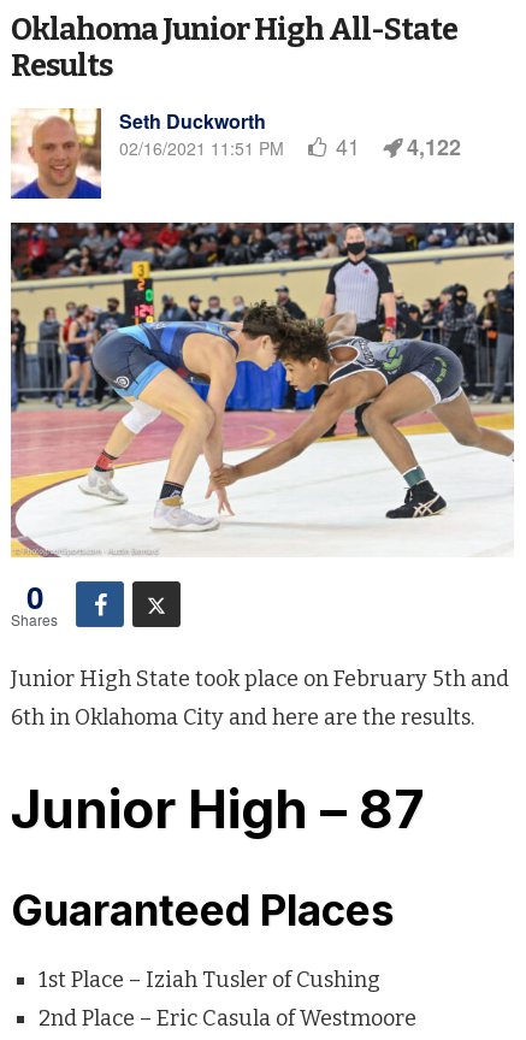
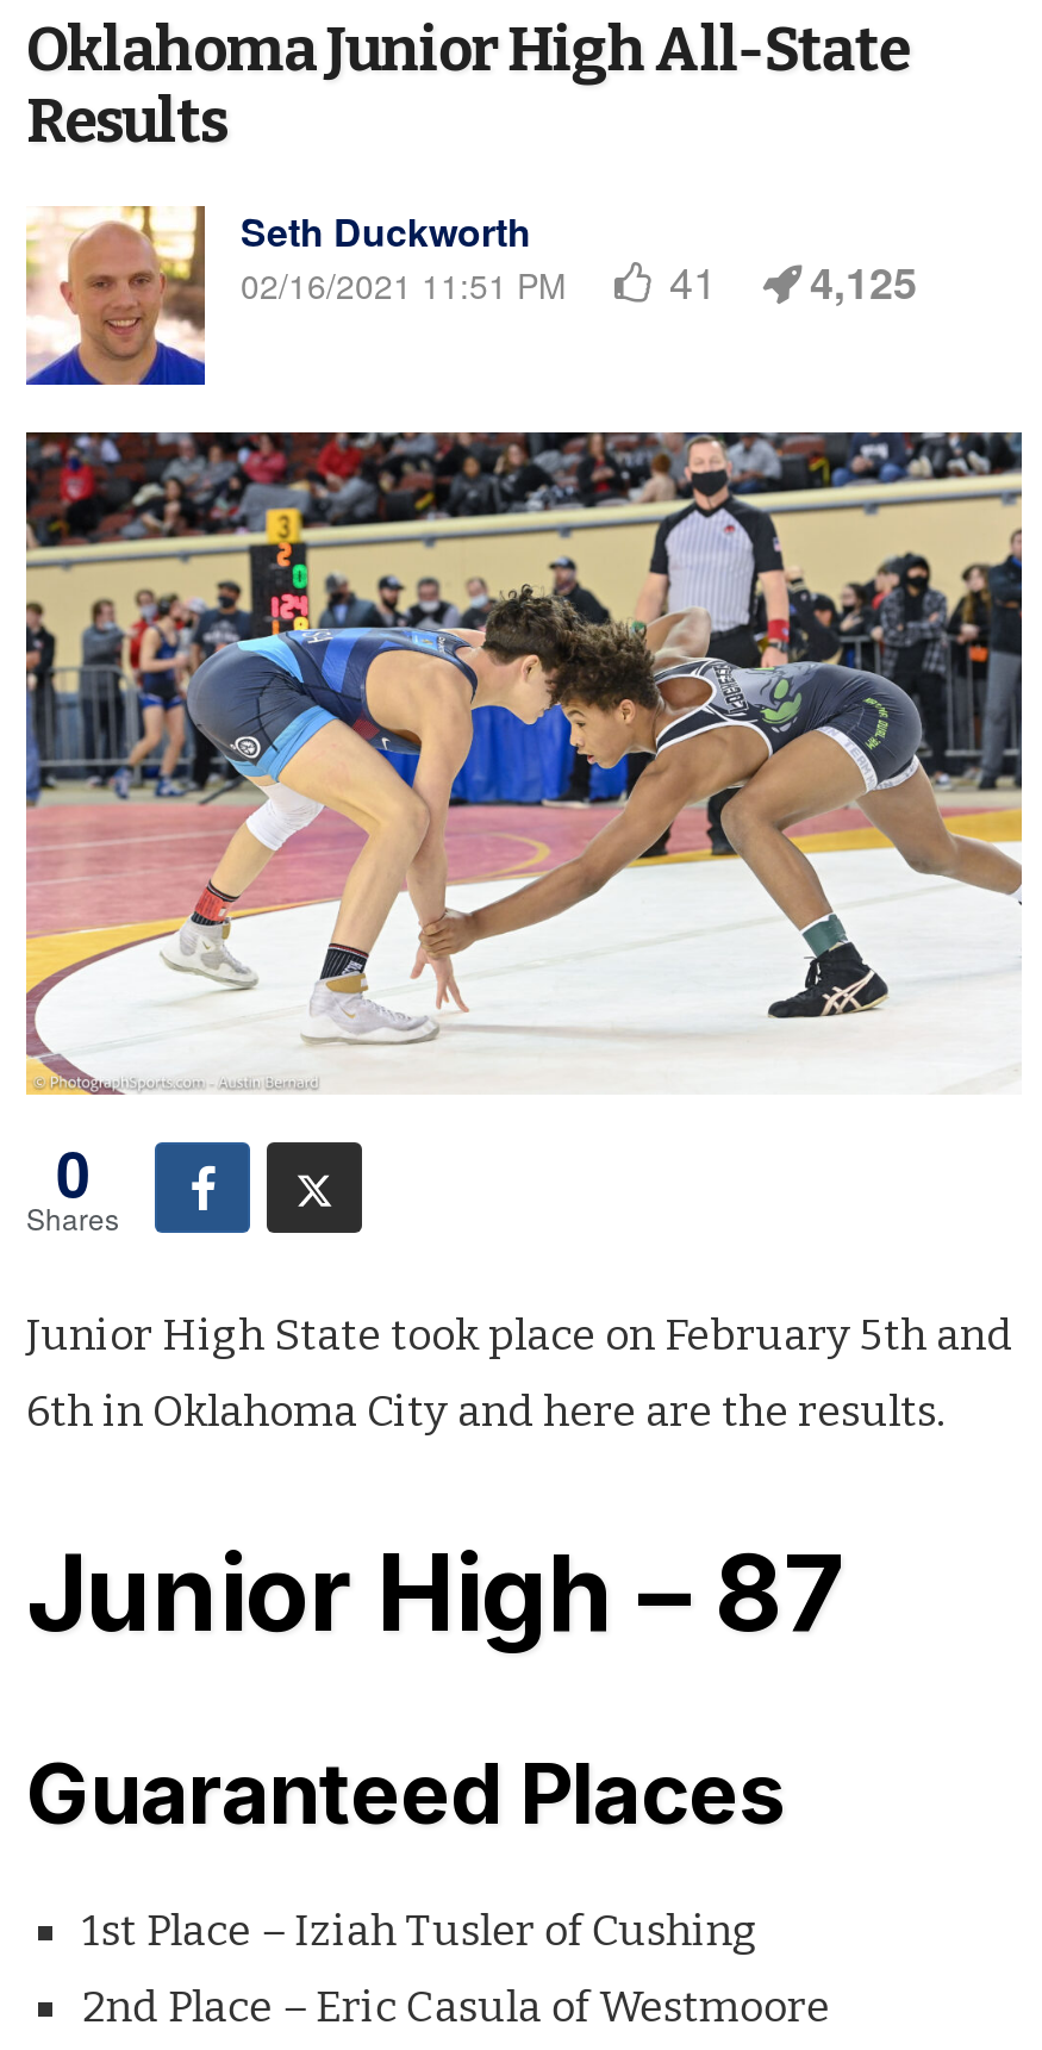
[336,130,461,162] 41 4,122 -> [669,248,917,312] 41 4,125

